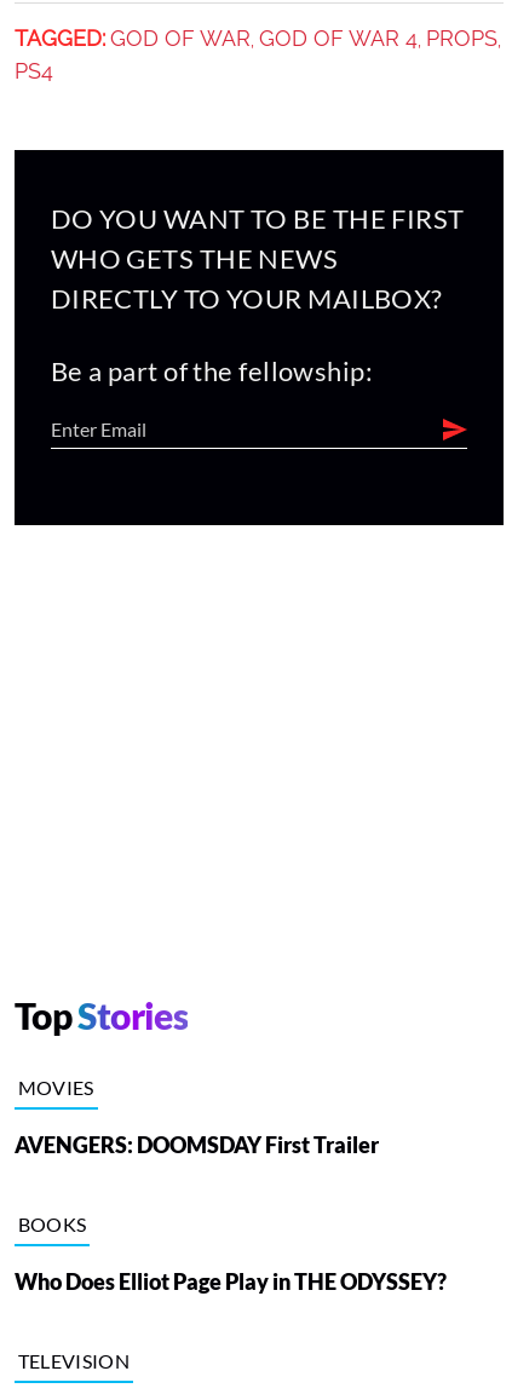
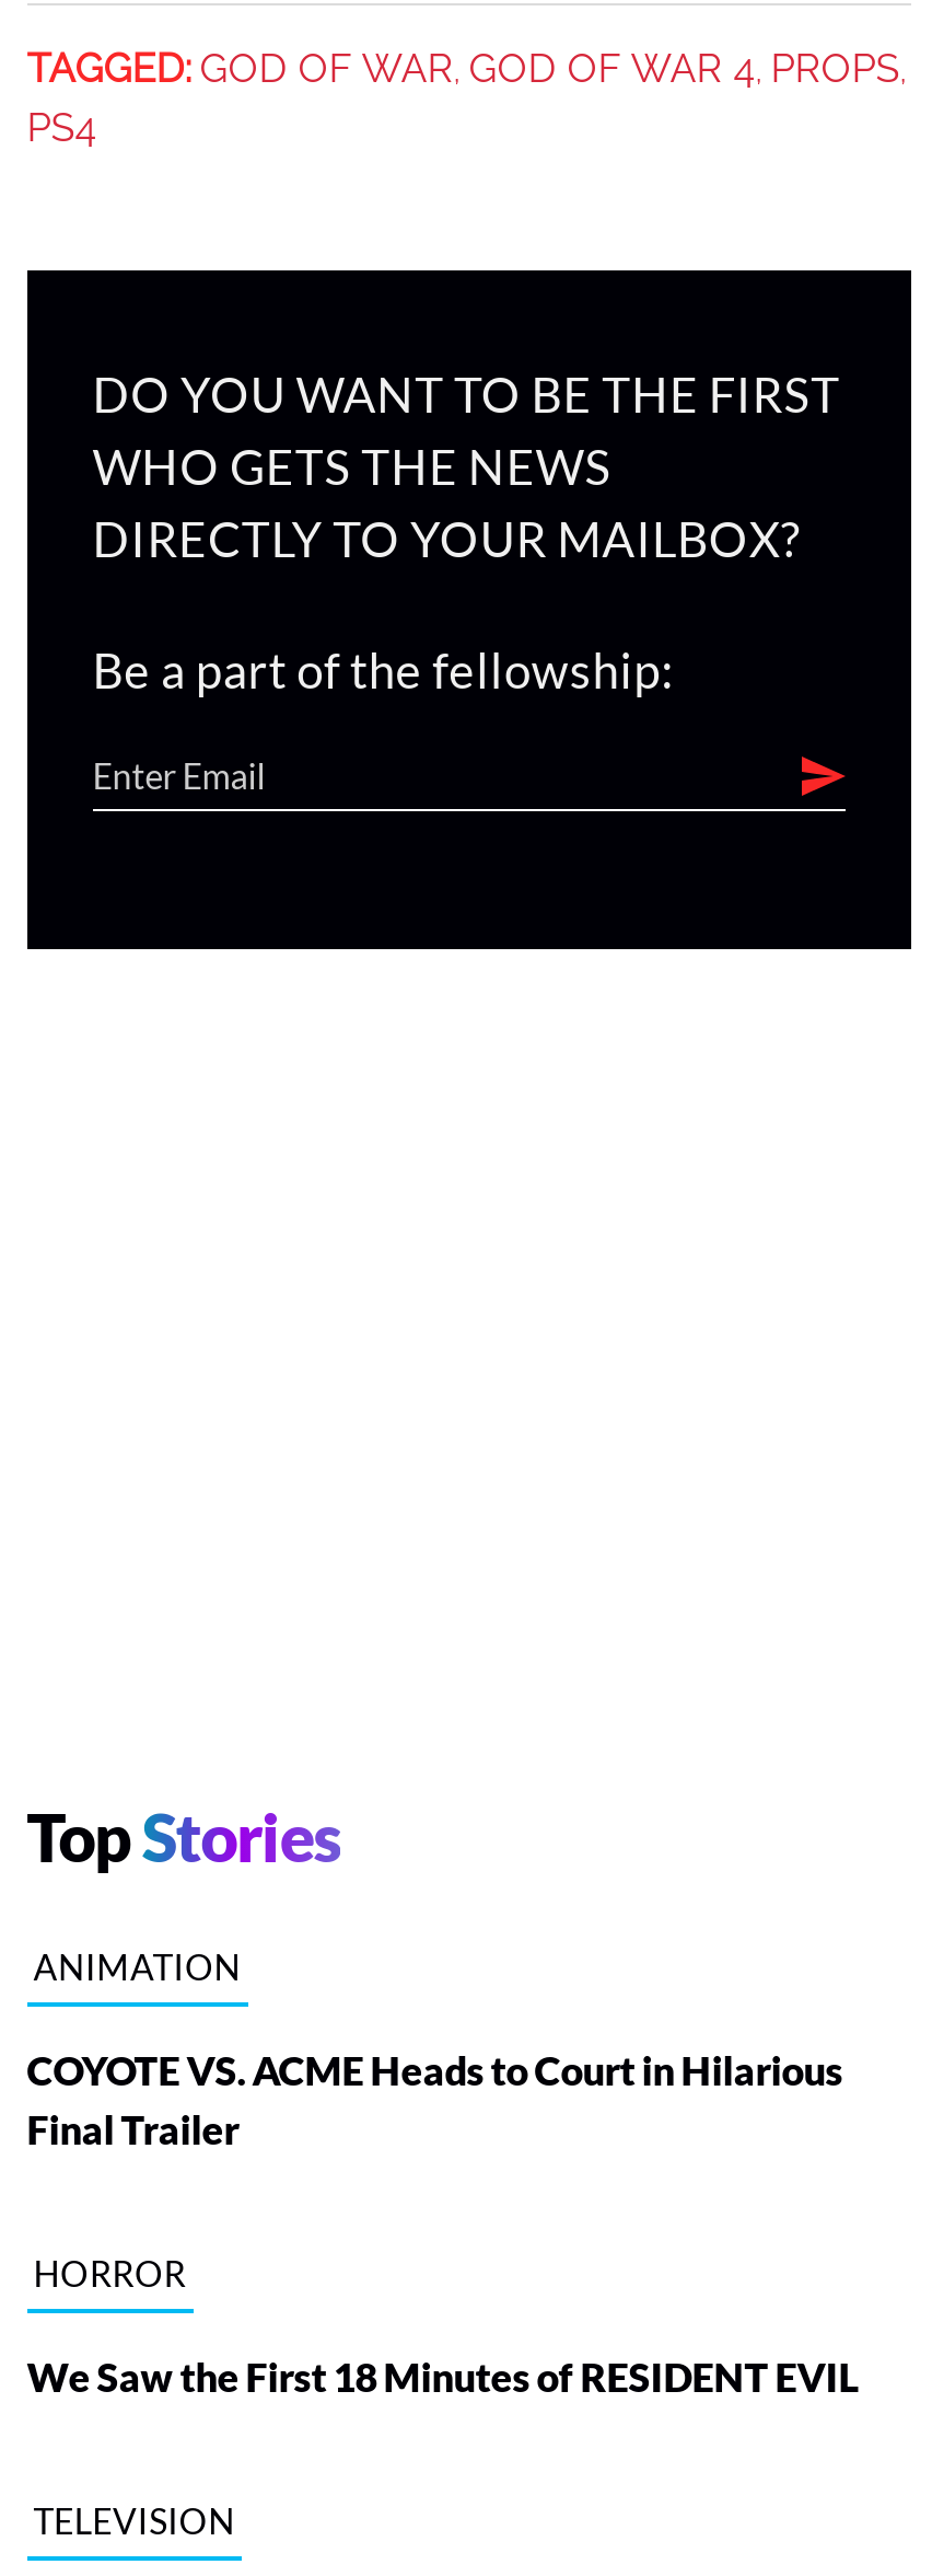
[18,1075,94,1098] MOVIES -> [33,1945,241,1986] ANIMATION
[14,1131,378,1158] AVENGERS: DOOMSDAY First Trailer -> [27,2045,843,2153] COYOTE VS. ACME Heads to Court in Hilarious | Final Trailer
[18,1212,86,1235] BOOKS -> [33,2251,186,2293] HORROR
[14,1268,446,1294] Who Does Elliot Page Play in THE ODYSSEY? -> [27,2352,858,2400] We Saw the First 18 Minutes of RESIDENT EVIL

